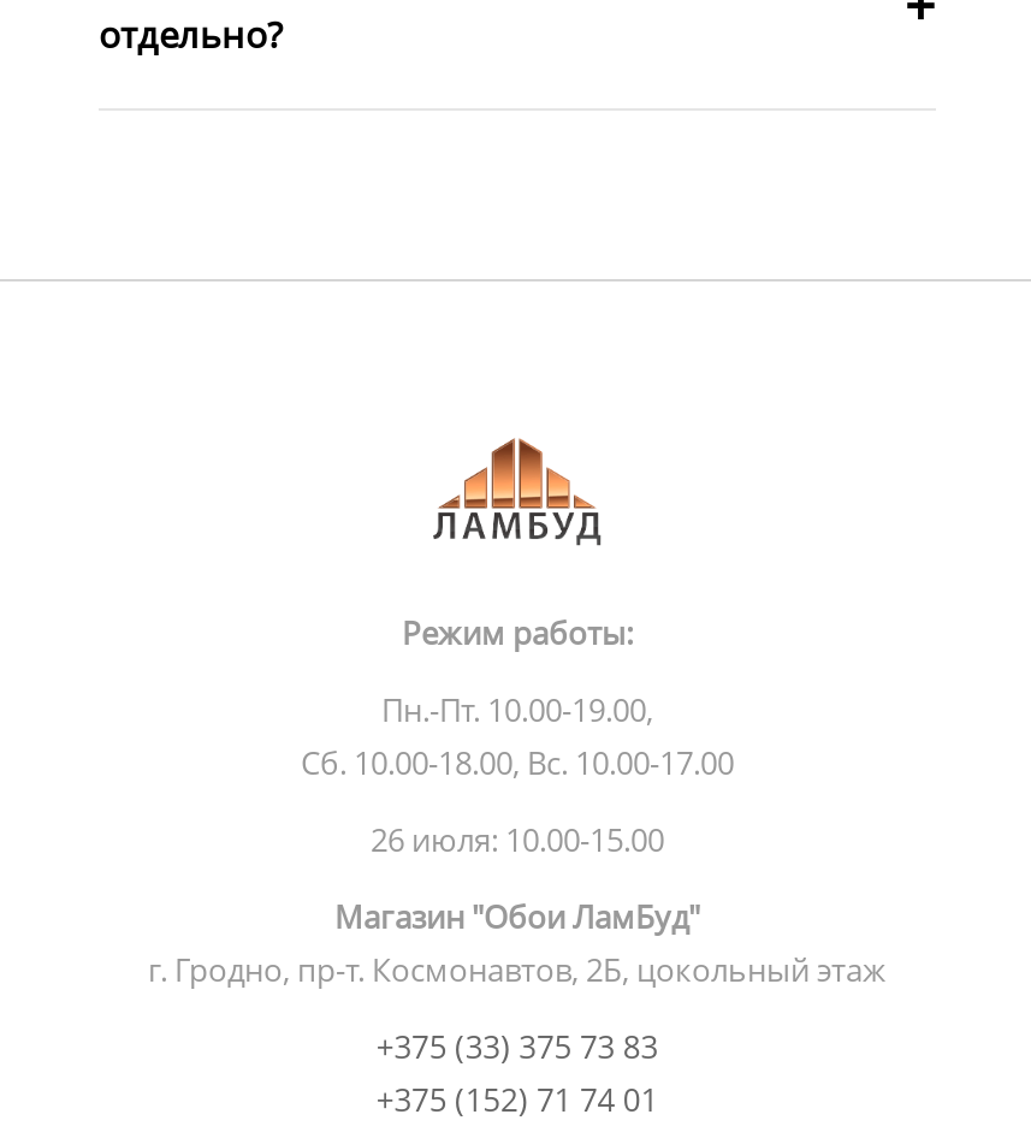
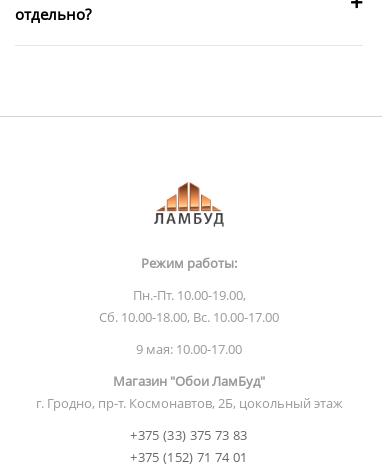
[371,819,664,862] 26 июля: 10.00-15.00 -> [136,340,242,358] 9 мая: 10.00-17.00

